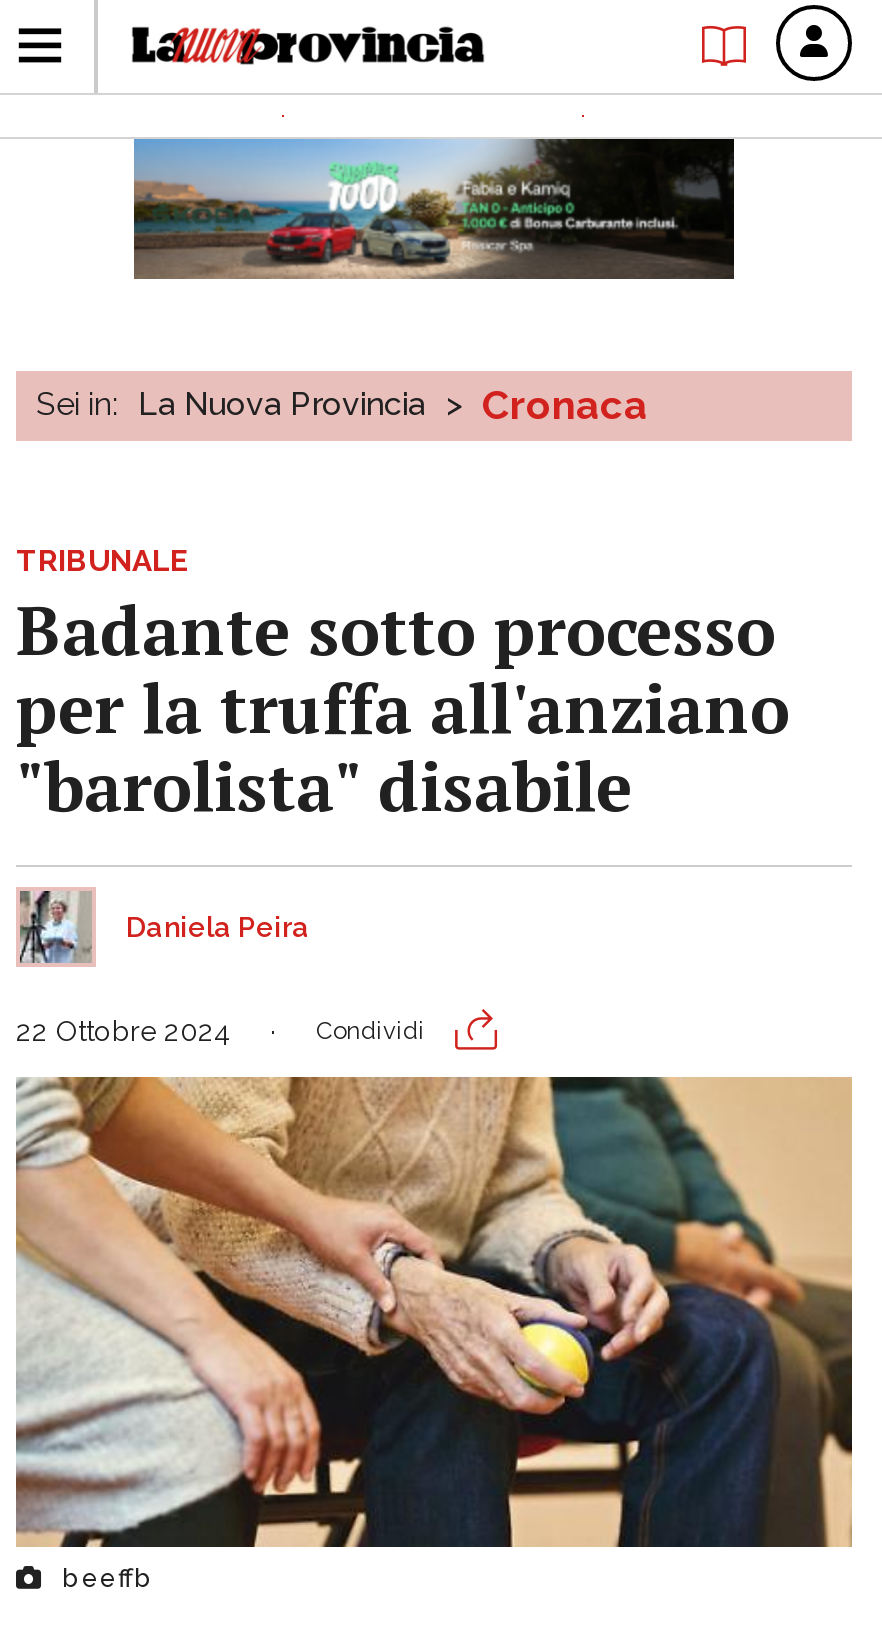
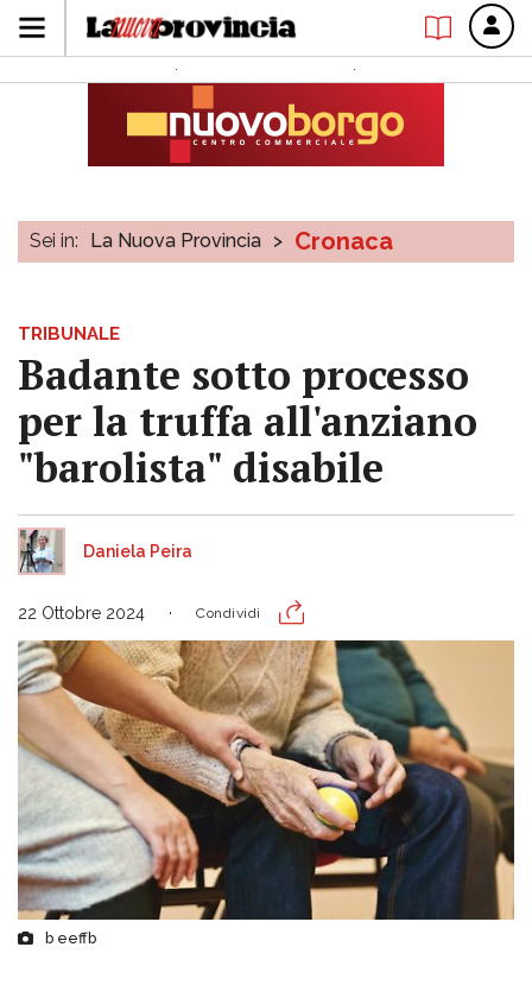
[132,137,736,281] [image] -> [87,82,445,168] [image]

